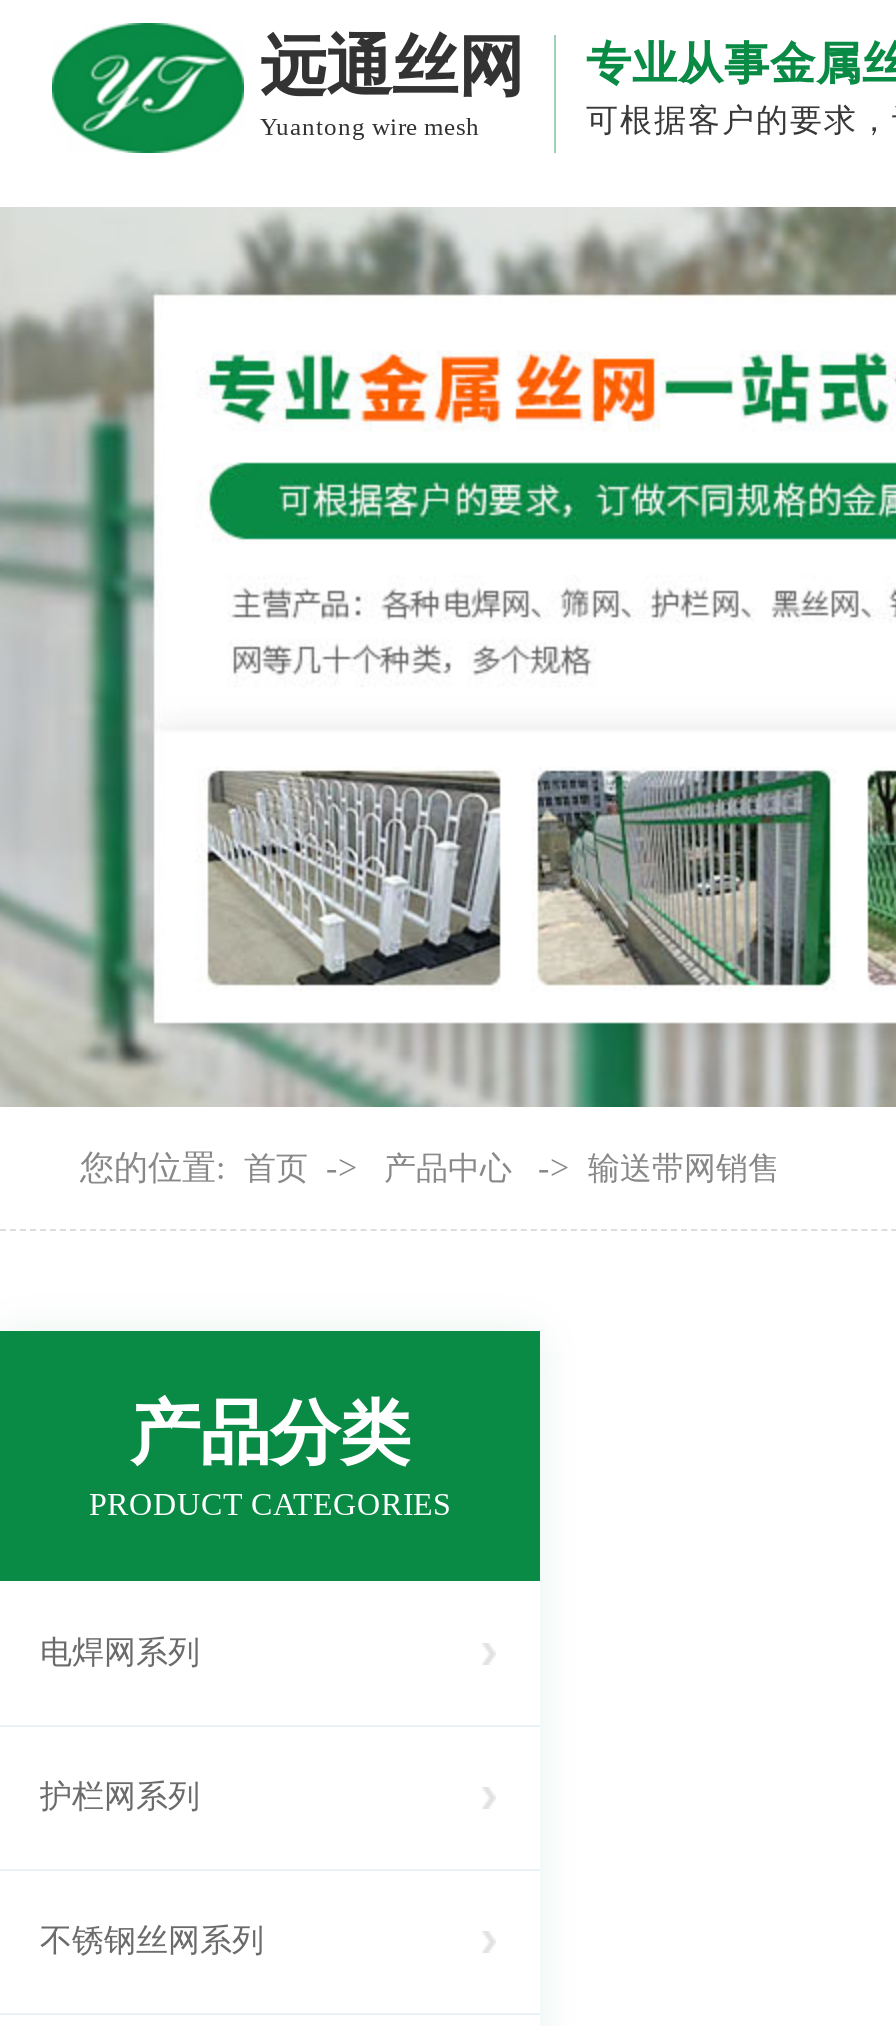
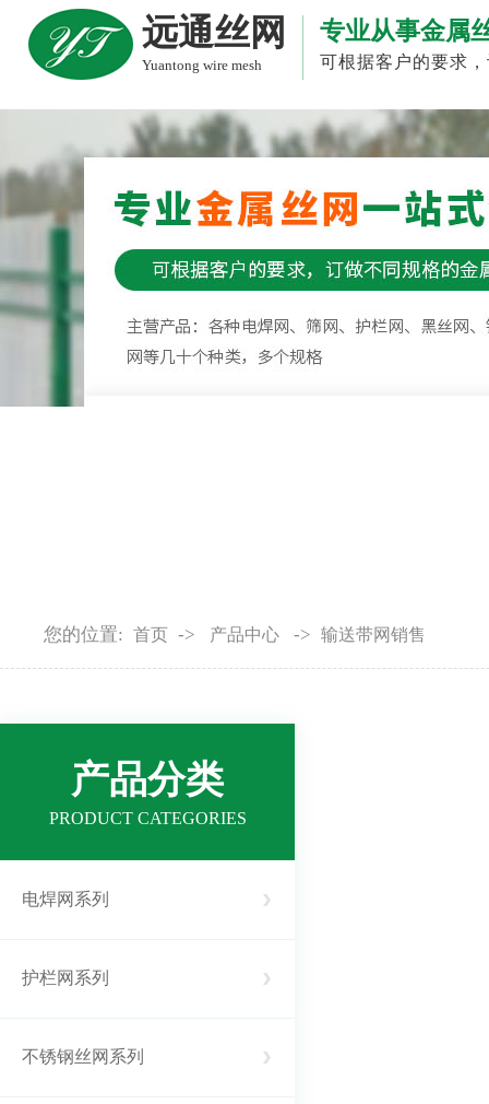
[6,751,890,1109] [image] -> none

